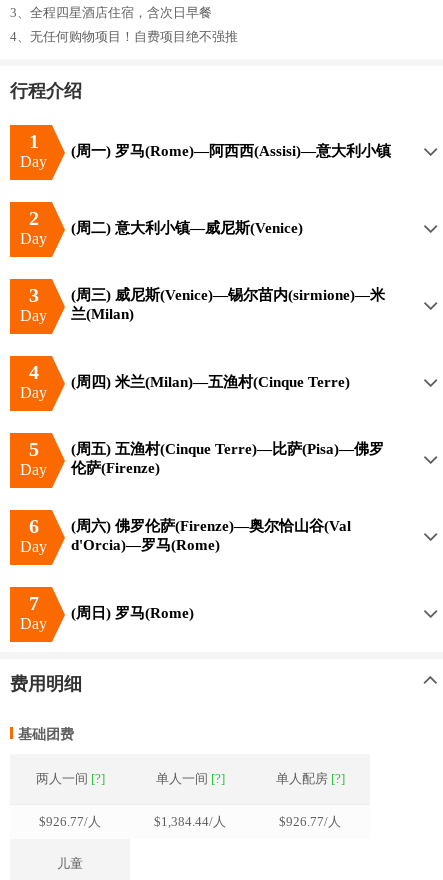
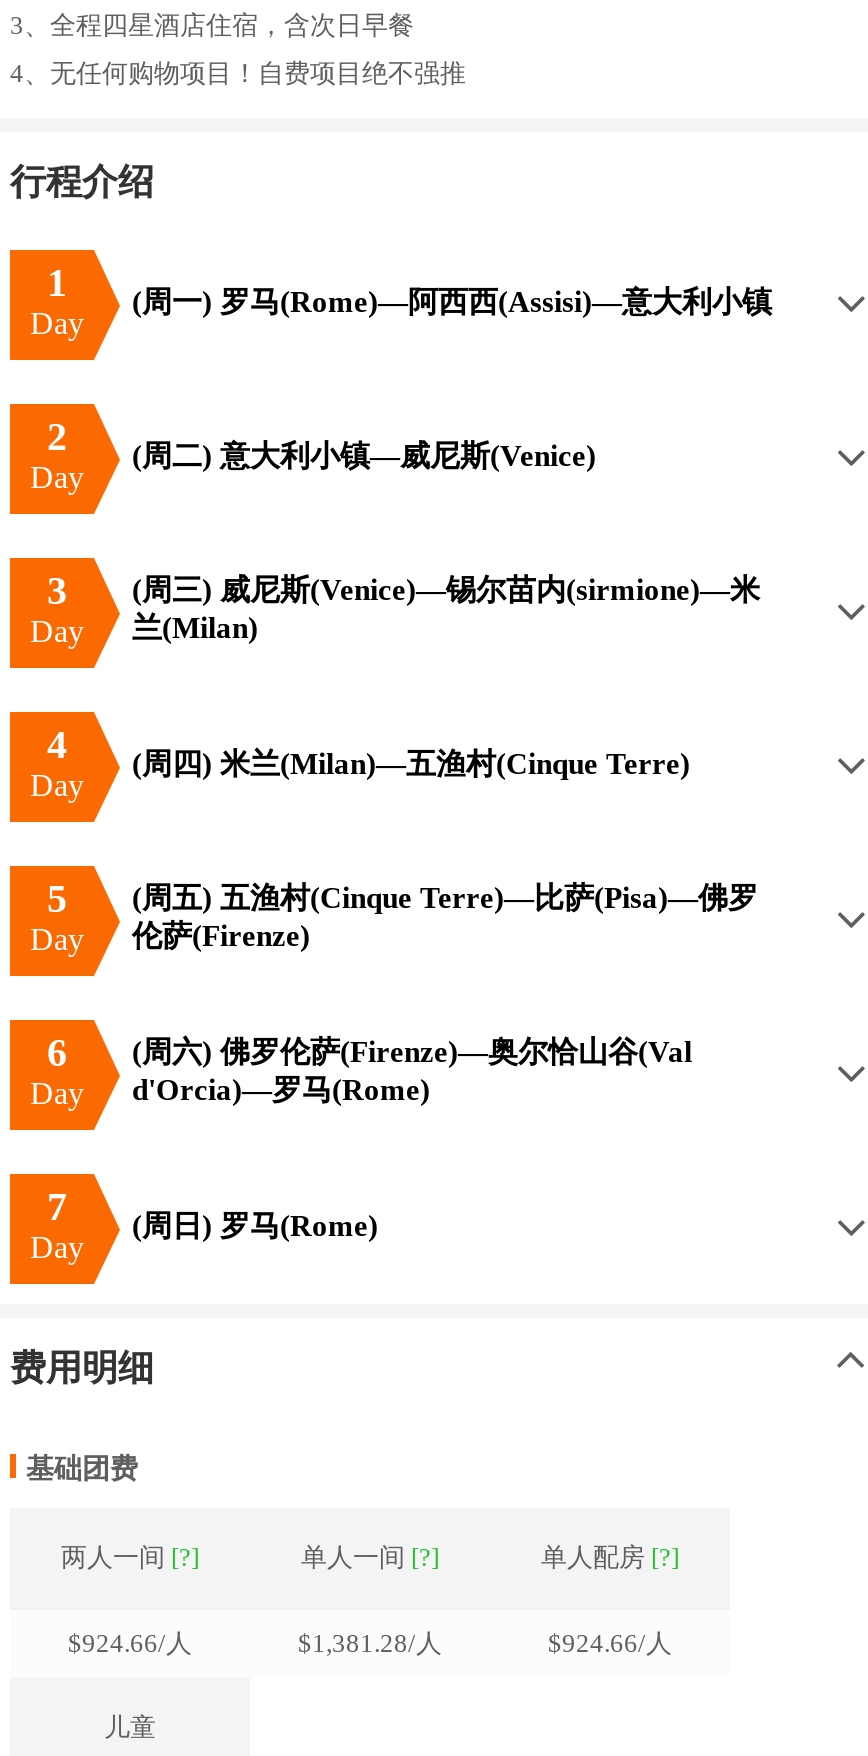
[39,814,101,829] $926.77/人 -> [68,1628,192,1658] $924.66/人
[154,814,226,829] $1,384.44/人 -> [298,1628,442,1658] $1,381.28/人
[279,814,341,829] $926.77/人 -> [548,1628,672,1658] $924.66/人

